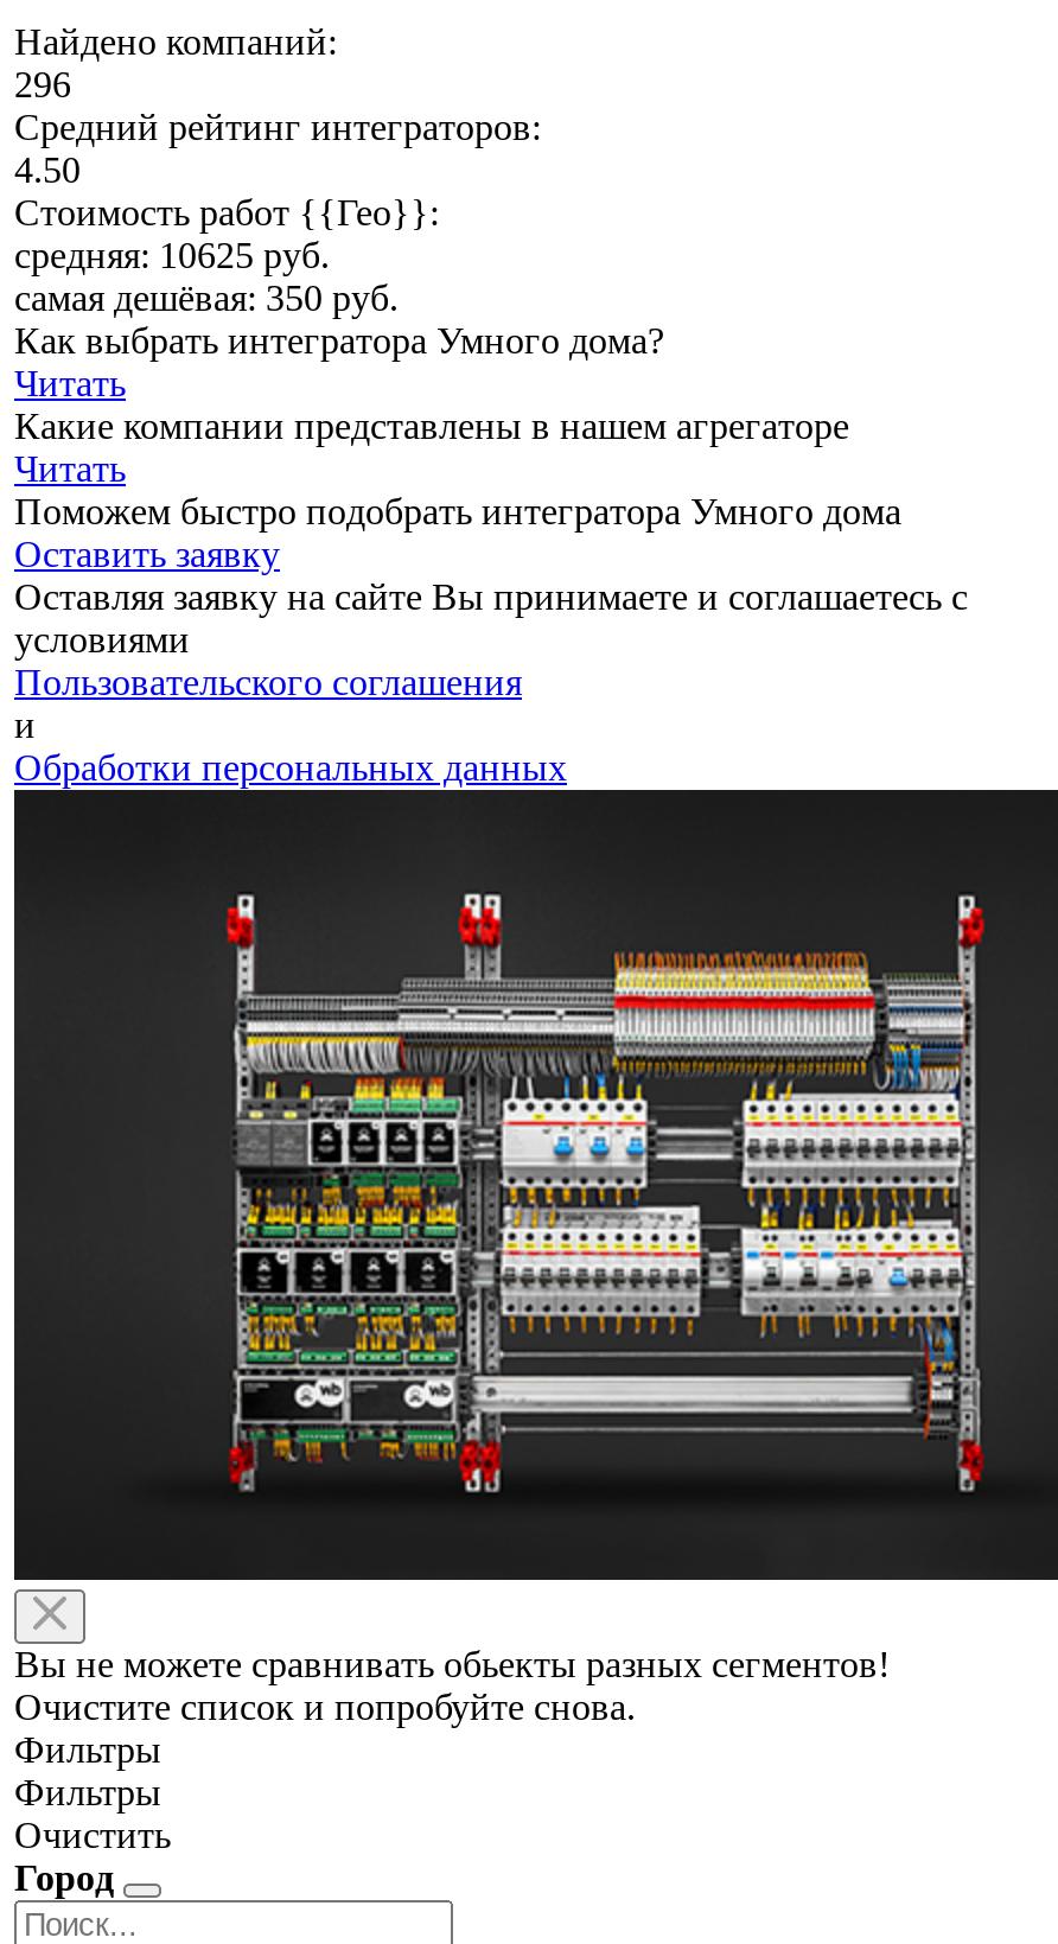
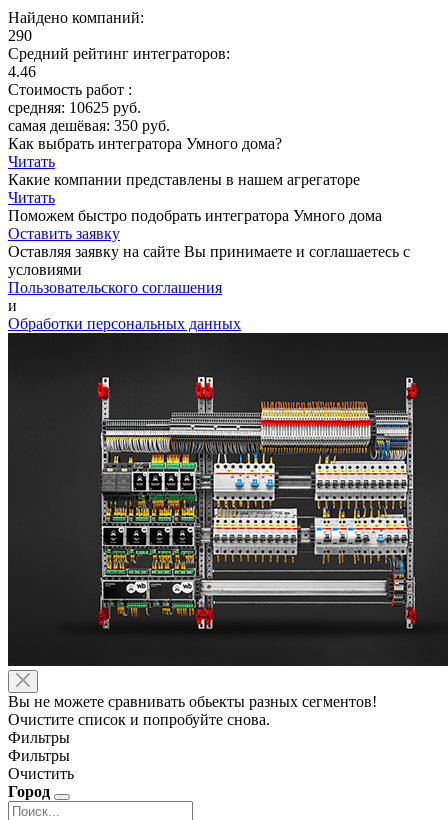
[14,64,71,104] 296 -> [8,27,32,44] 290
[14,149,81,190] 4.50 -> [8,63,36,80] 4.46
[14,192,439,232] Стоимость работ {{Гео}}: -> [8,81,132,98] Стоимость работ :

